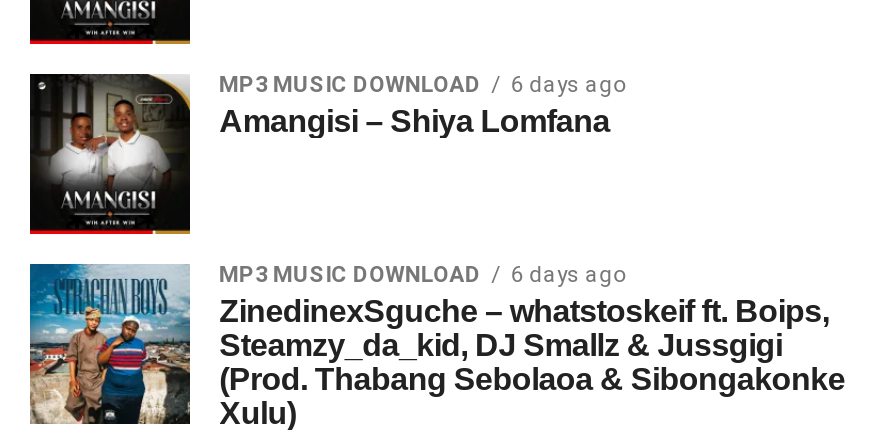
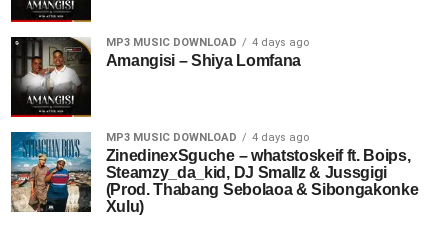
[219,72,625,98] MP3 MUSIC DOWNLOAD 6 days ago -> [106,36,309,49] MP3 MUSIC DOWNLOAD 4 days ago
[219,262,625,288] MP3 MUSIC DOWNLOAD 6 days ago -> [106,131,309,144] MP3 MUSIC DOWNLOAD 4 days ago

